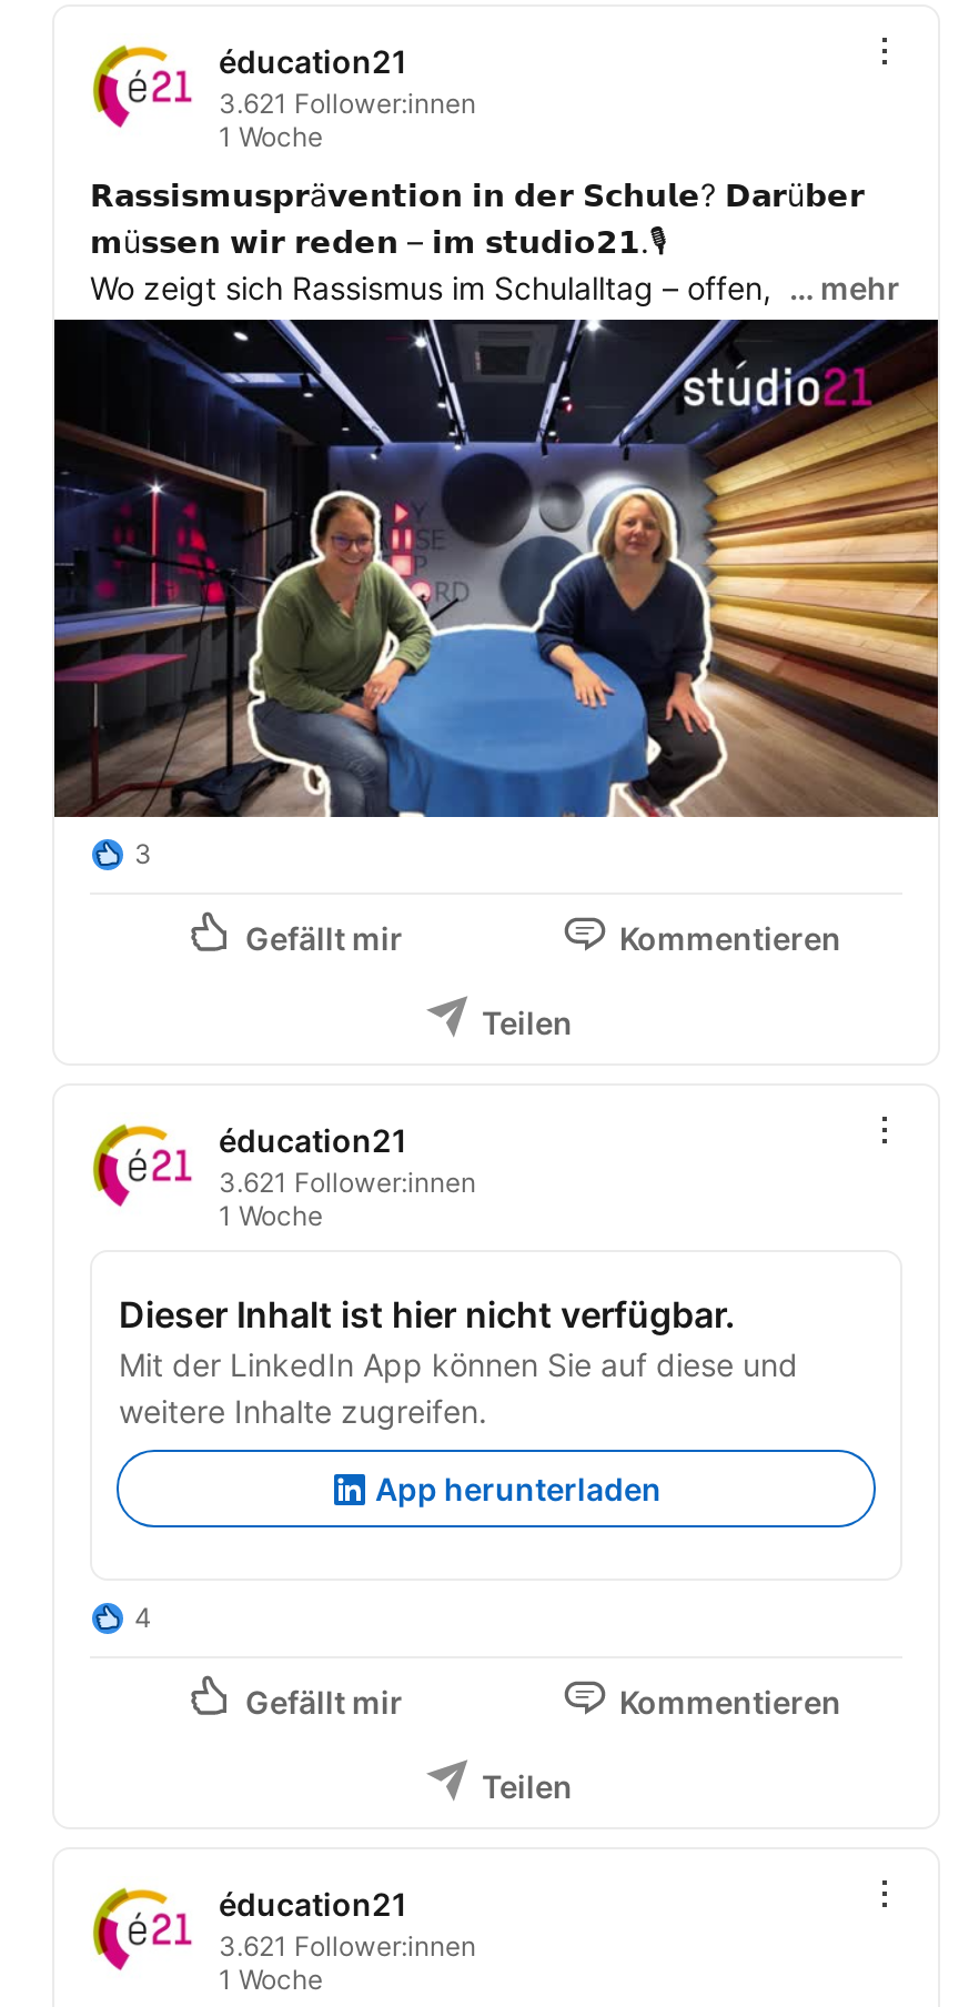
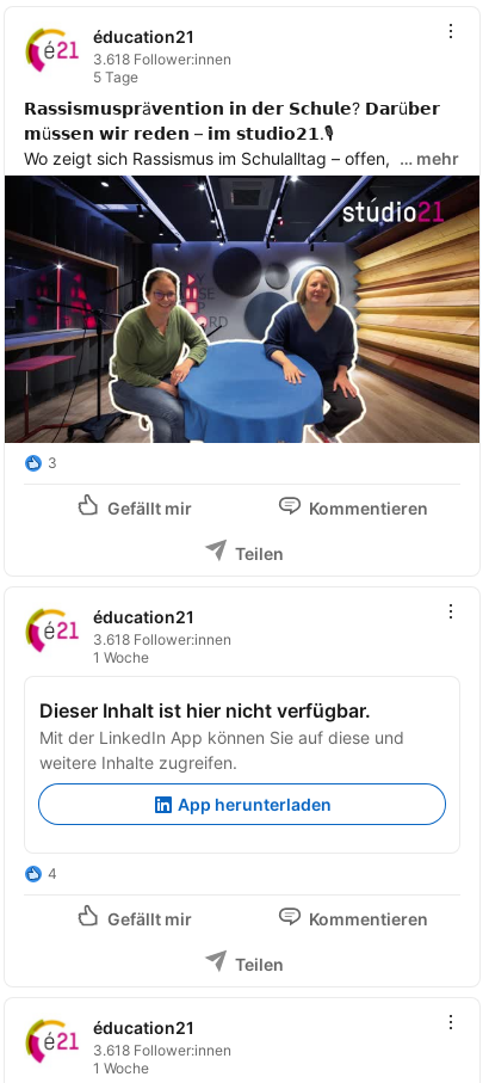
[219,87,476,154] 3.621 Follower:innen | 1 Woche -> [93,50,231,86] 3.618 Follower:innen | 5 Tage
[219,1166,476,1199] 3.621 Follower:innen -> [93,630,231,648] 3.618 Follower:innen
[219,1929,476,1963] 3.621 Follower:innen -> [93,1041,231,1059] 3.618 Follower:innen

